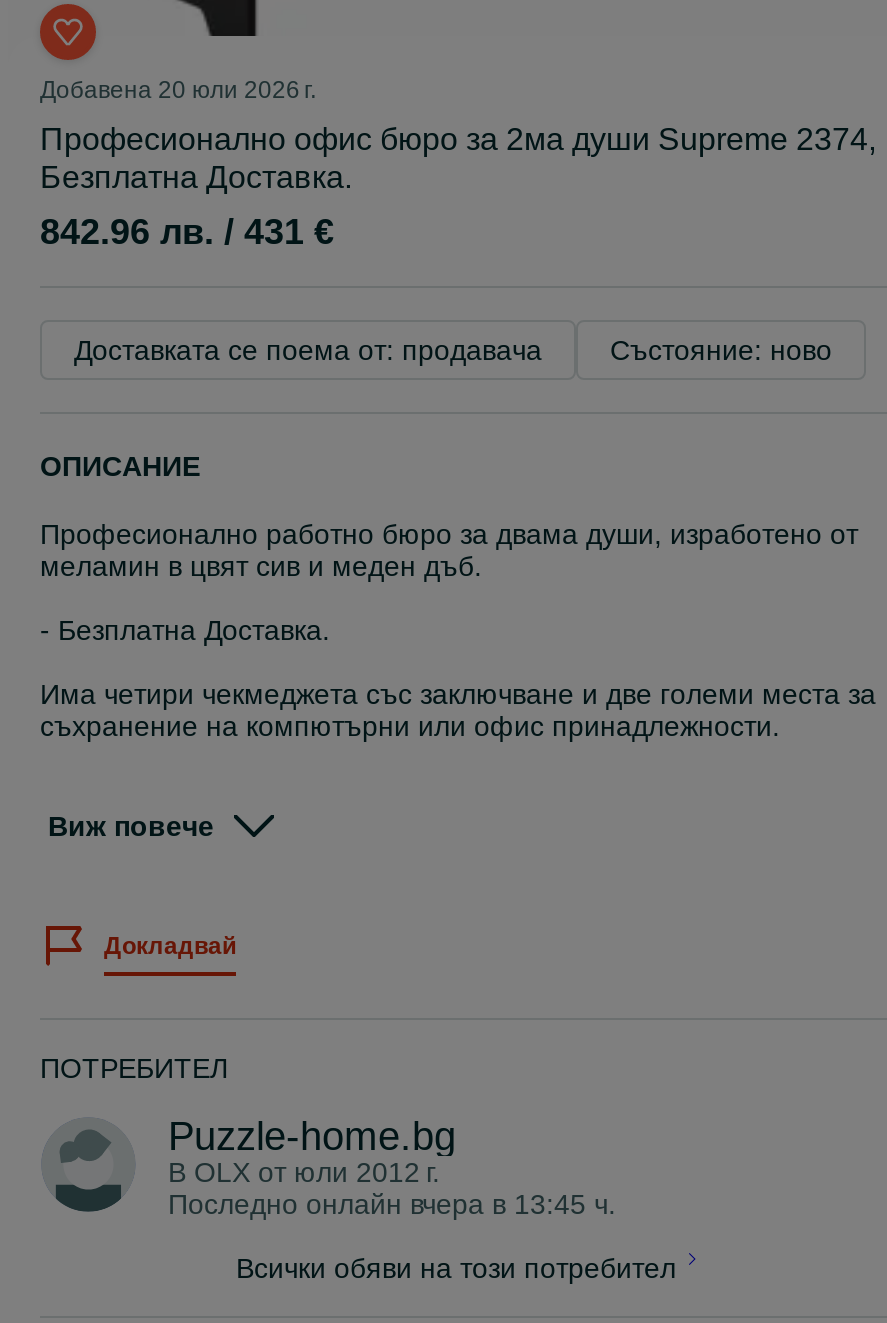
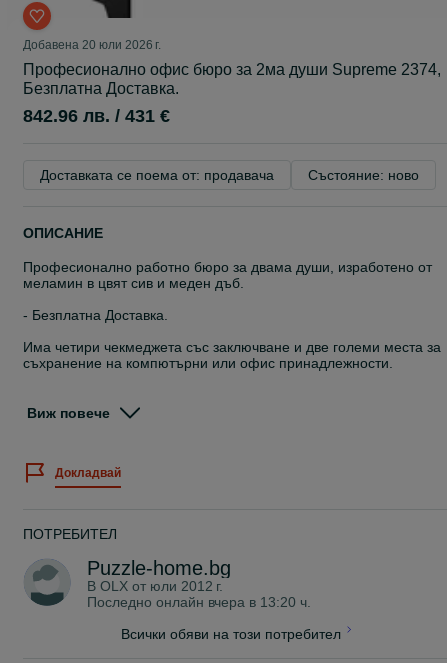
[168,1188,616,1220] Последно онлайн вчера в 13:45 ч. -> [87,594,311,610] Последно онлайн вчера в 13:20 ч.

